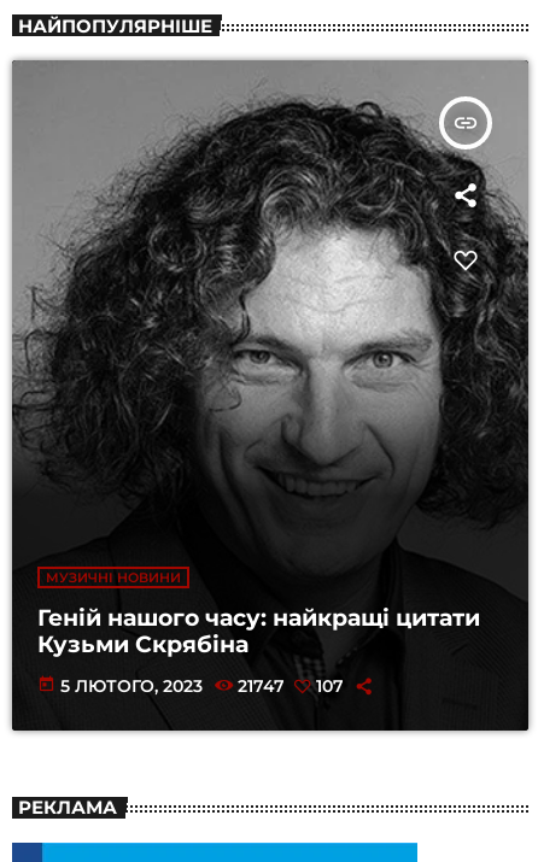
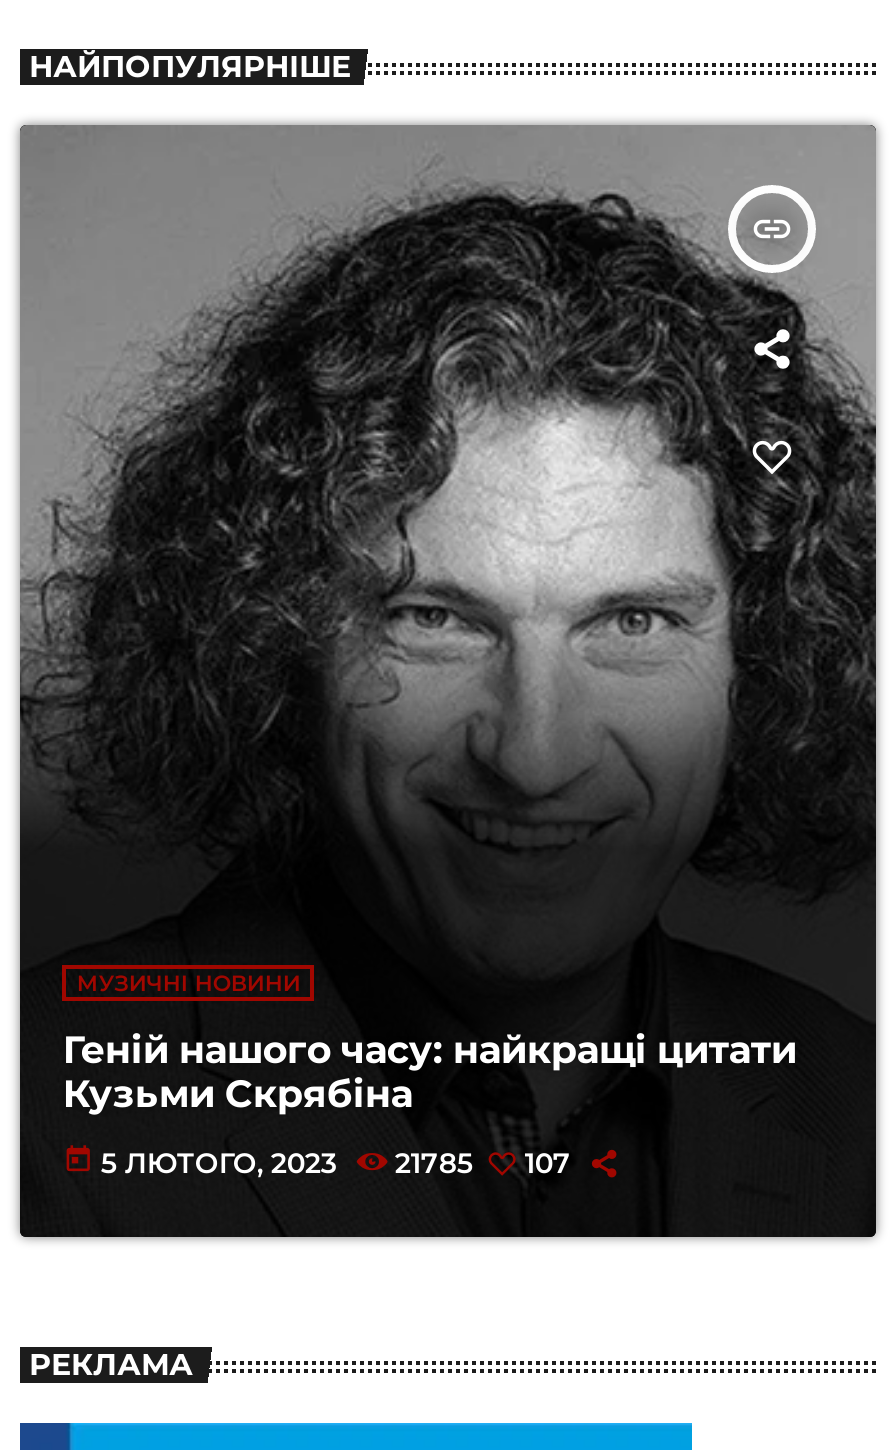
[238,676,285,697] 21747 -> [395,1146,473,1182] 21785

